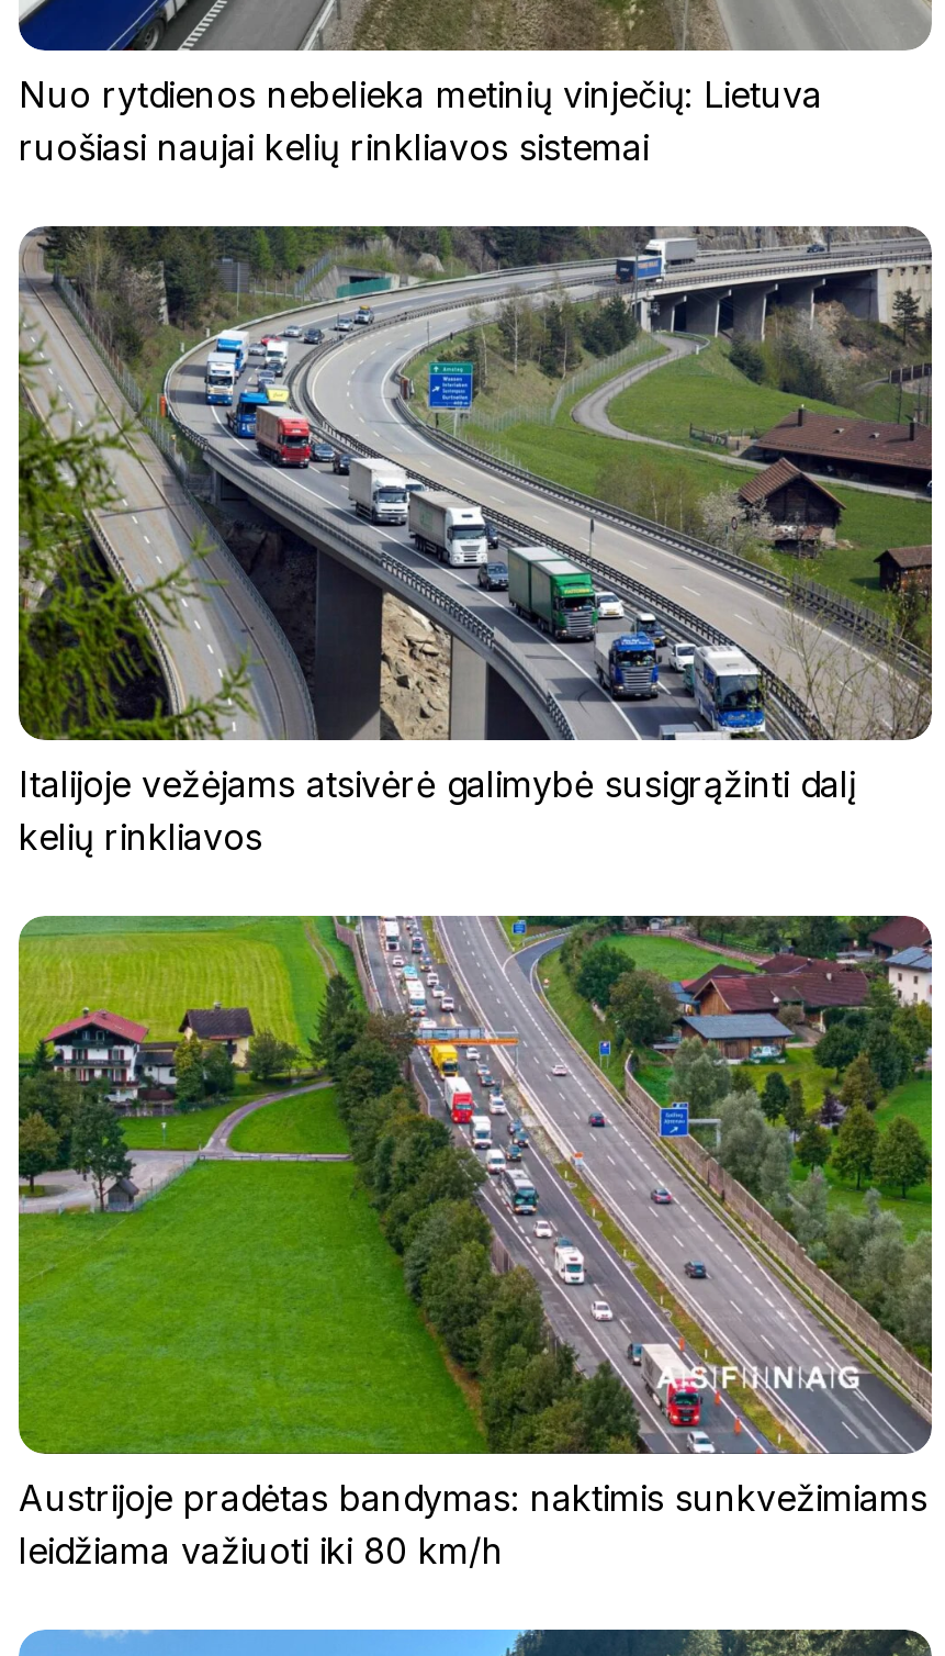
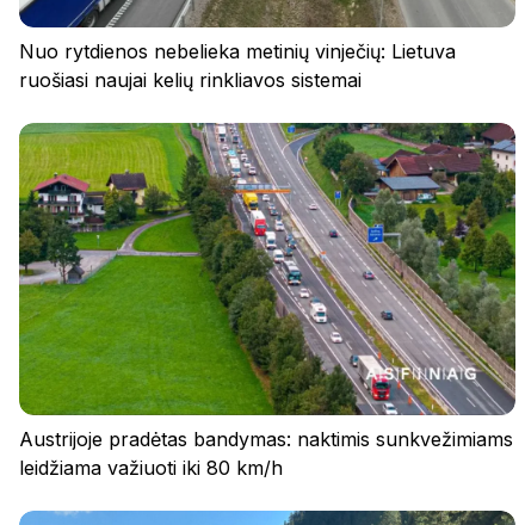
[16,224,932,859] [image] | Italijoje vežėjams atsivėrė galimybė susigrąžinti dalį | kelių rinkliavos -> none

